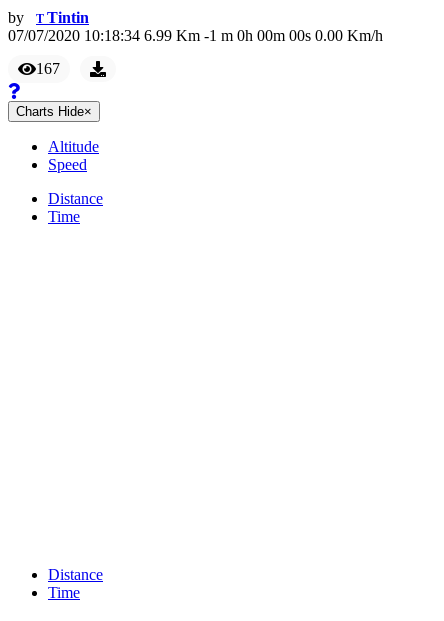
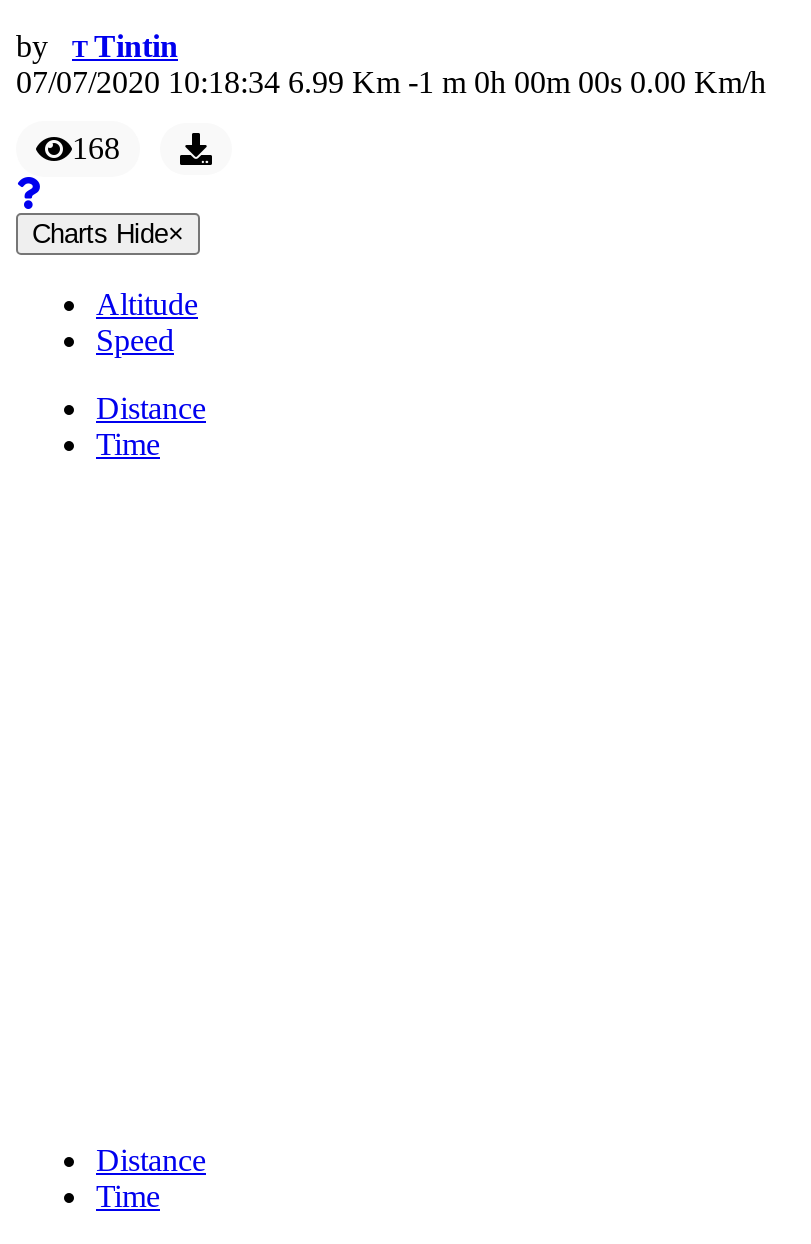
[36,59,60,76] 167 -> [72,130,120,164] 168

